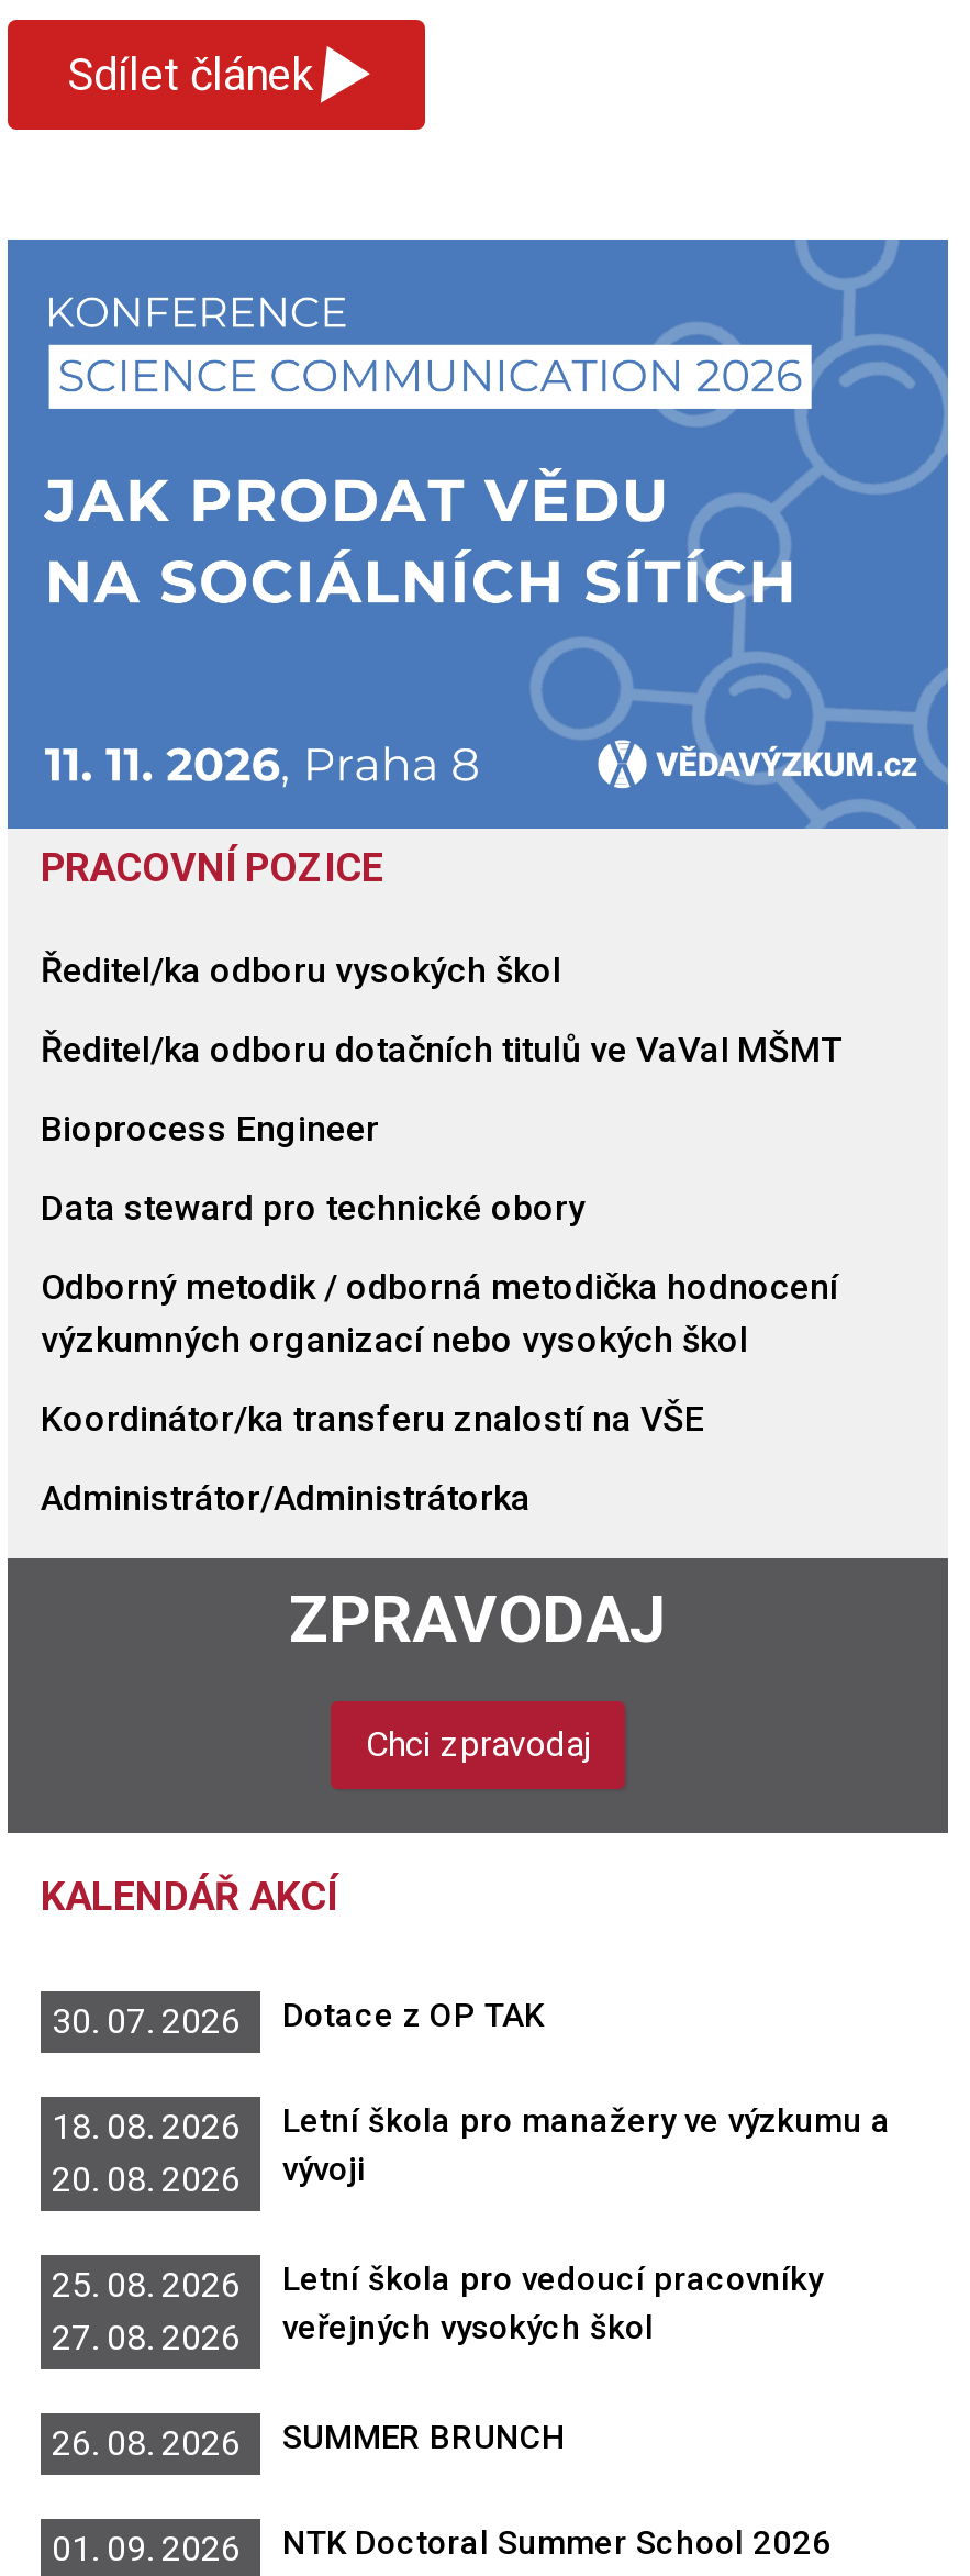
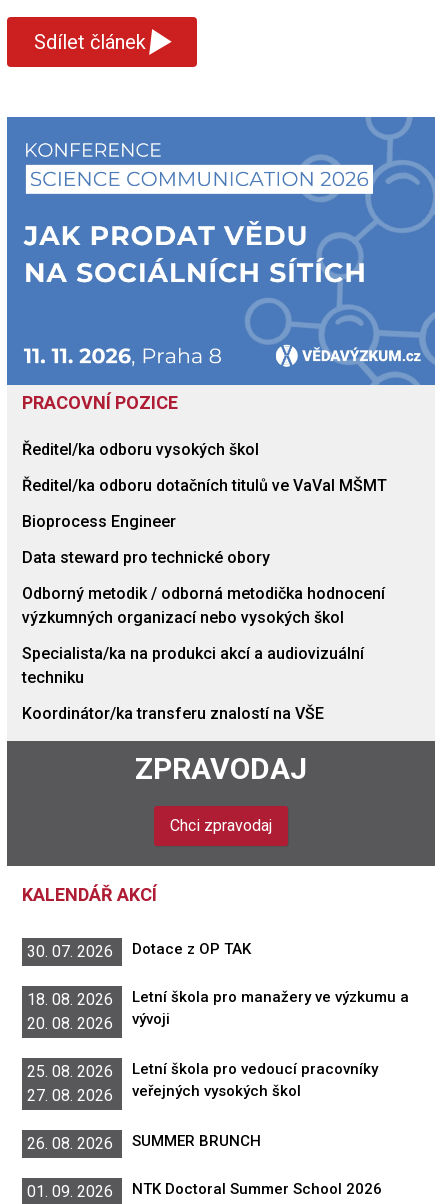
none -> [22,644,364,687] Specialista/ka na produkci akcí a audiovizuální | techniku
moved [41,1398,704,1440] -> [22,704,324,723]: Koordinátor/ka transferu znalostí na VŠE
[41,1477,531,1519] Administrátor/Administrátorka -> none

